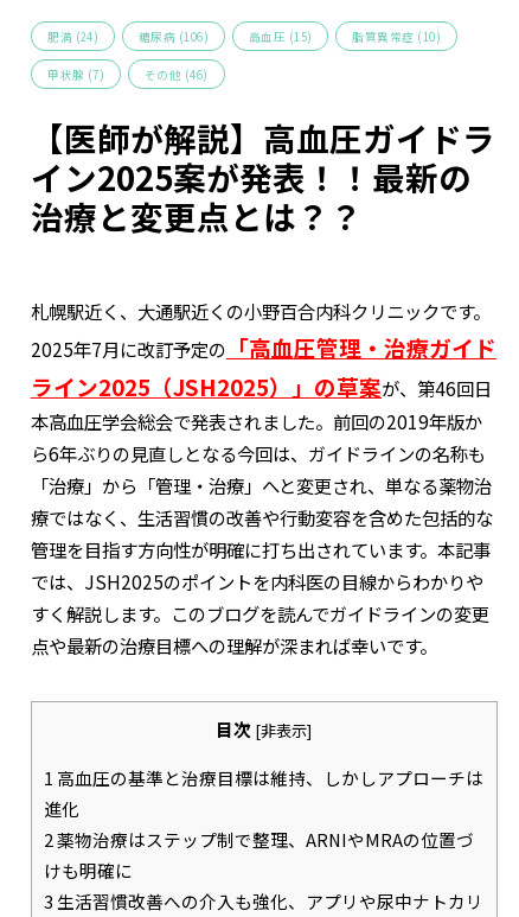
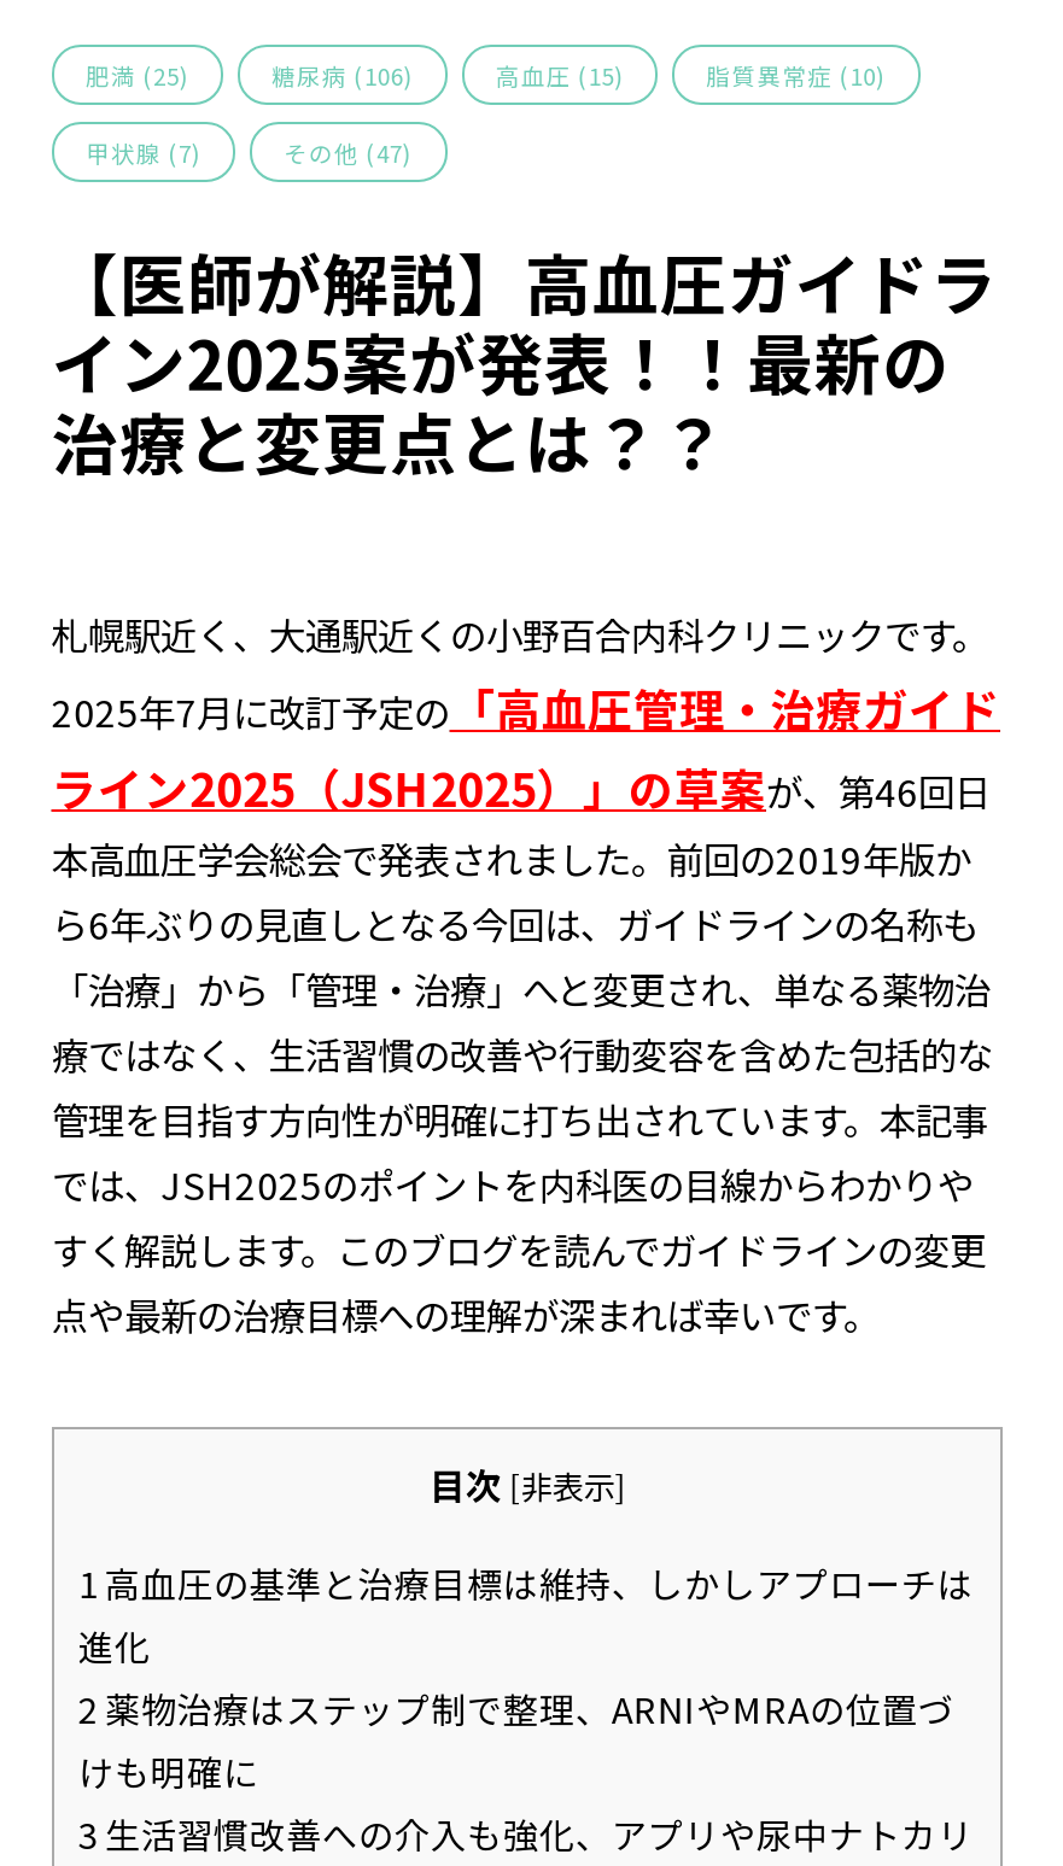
[48,28,99,45] 肥満 (24) -> [86,58,191,92] 肥満 (25)
[145,66,208,82] その他 (46) -> [284,135,414,169] その他 (47)

